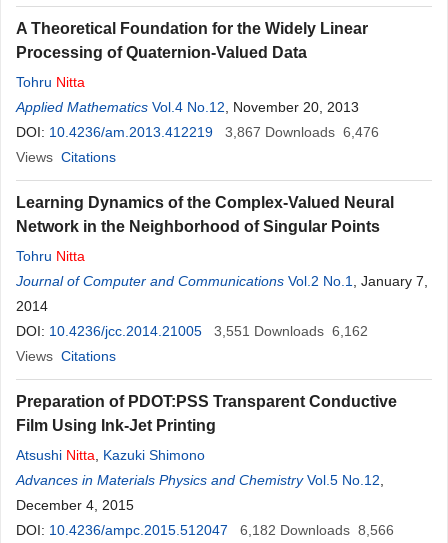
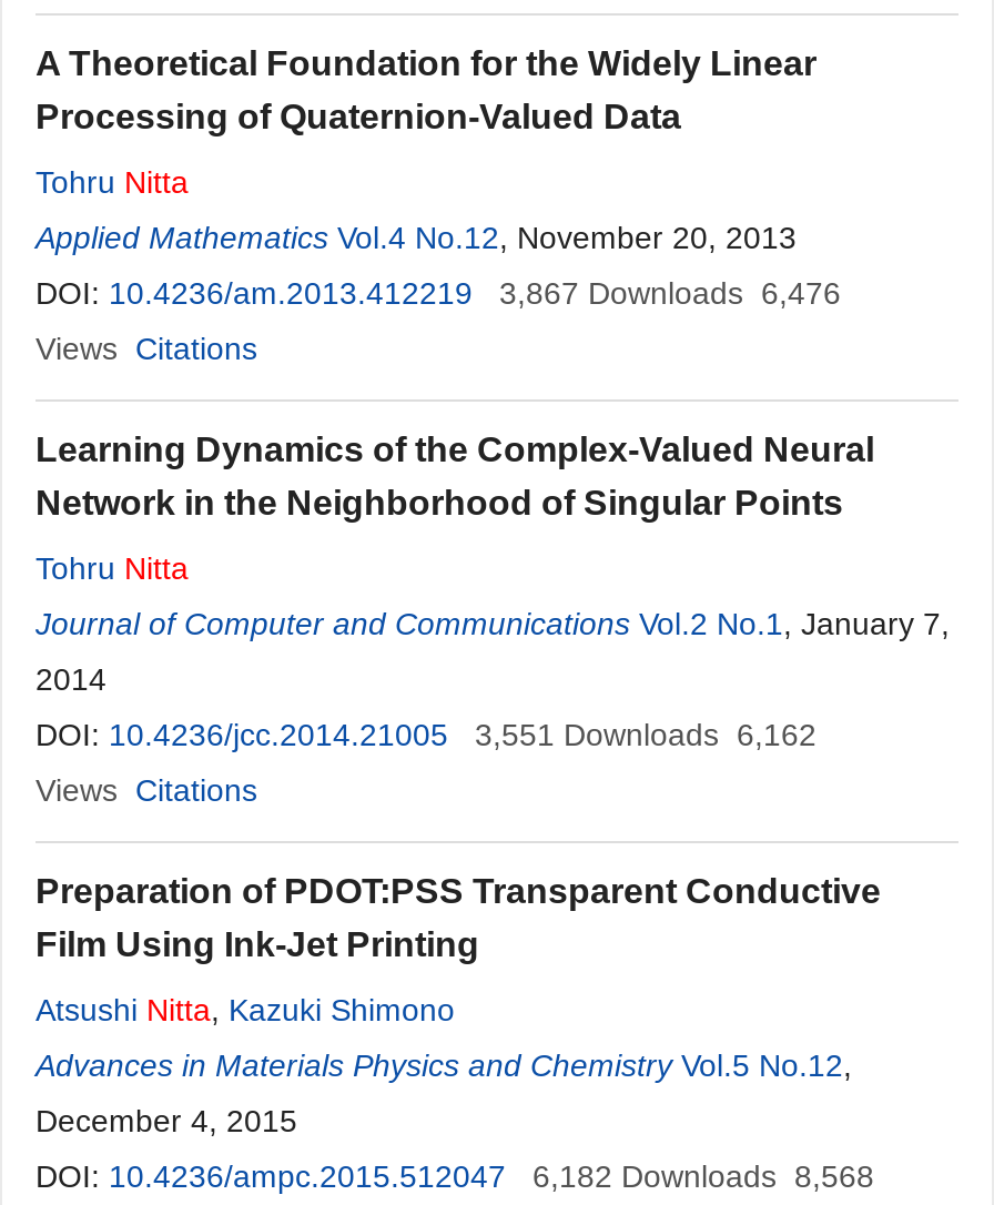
[16,522,394,538] DOI: 10.4236/ampc.2015.512047 6,182 Downloads 8,566 -> [35,1158,874,1194] DOI: 10.4236/ampc.2015.512047 6,182 Downloads 8,568

